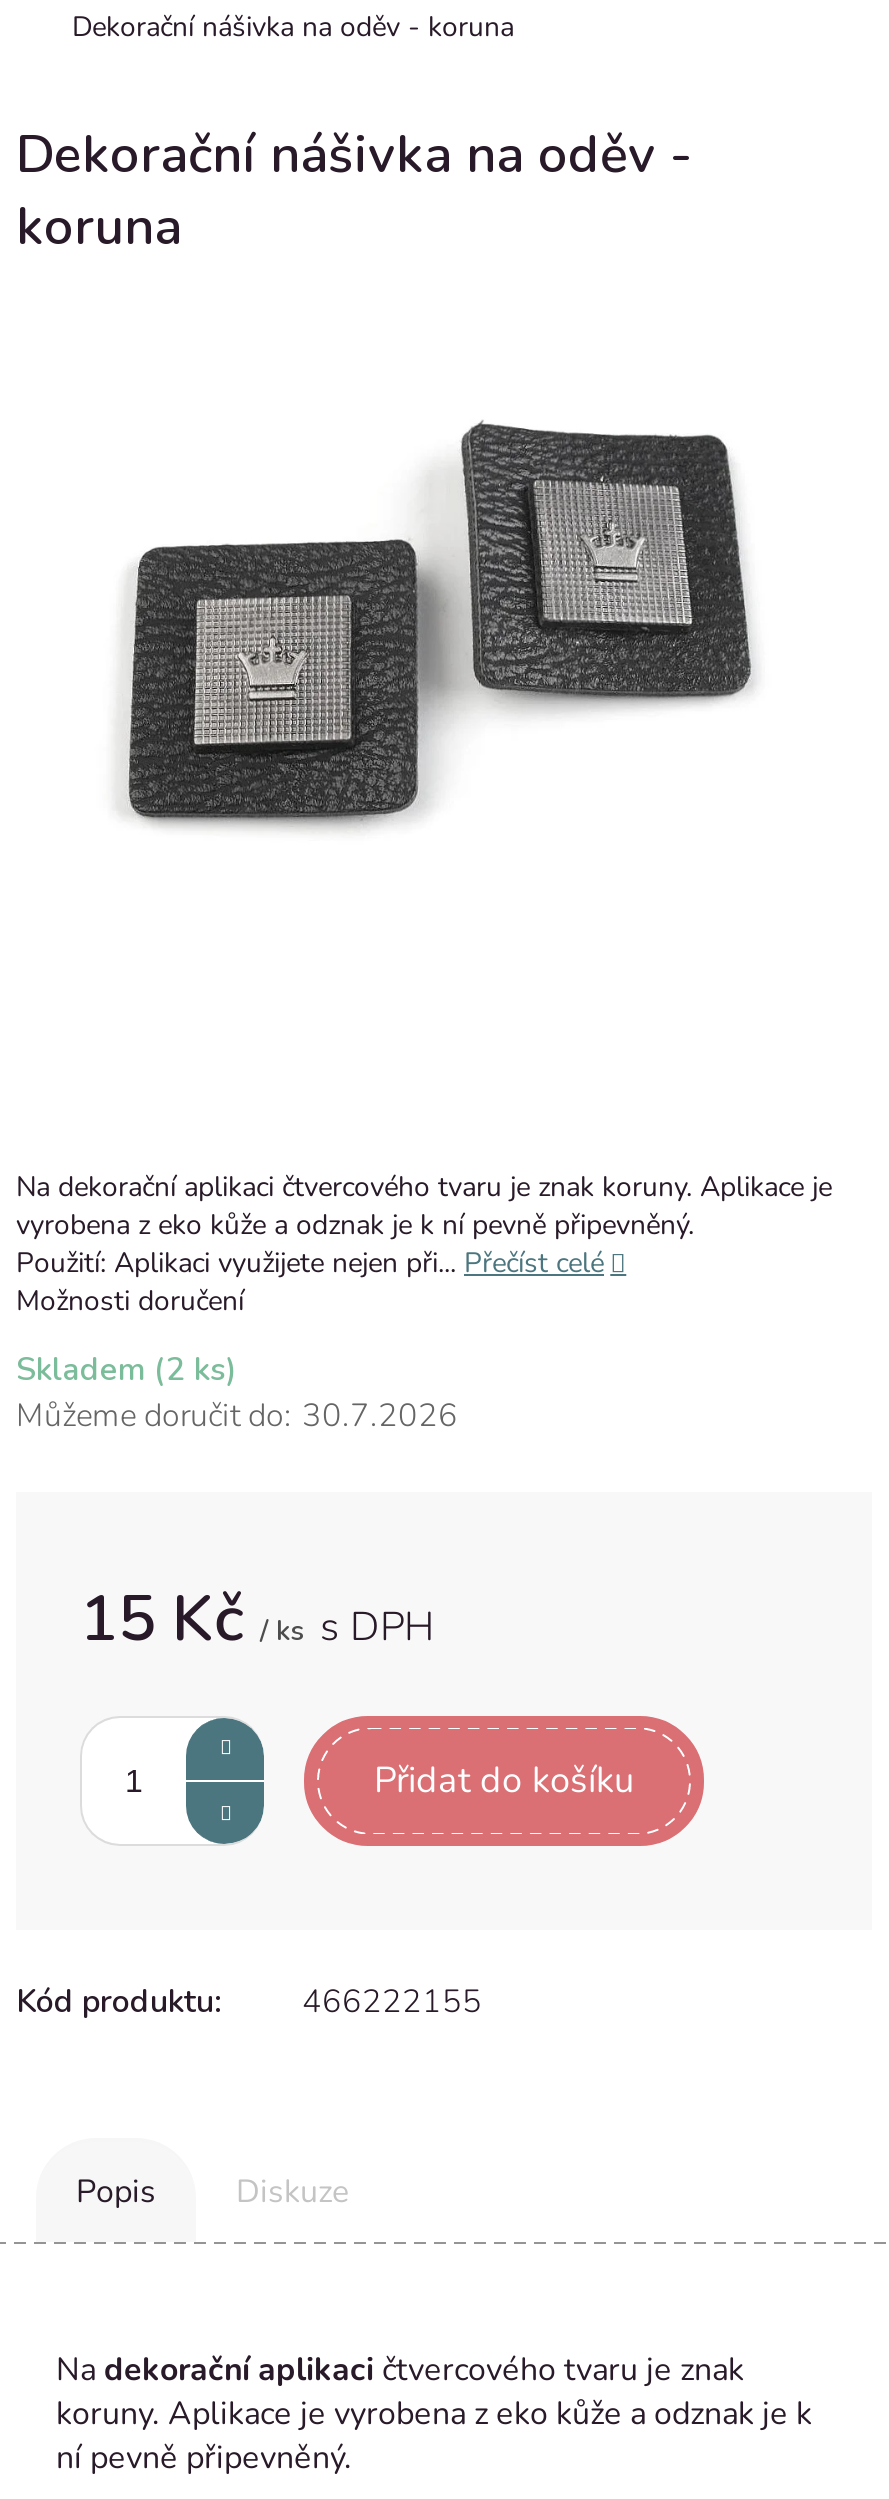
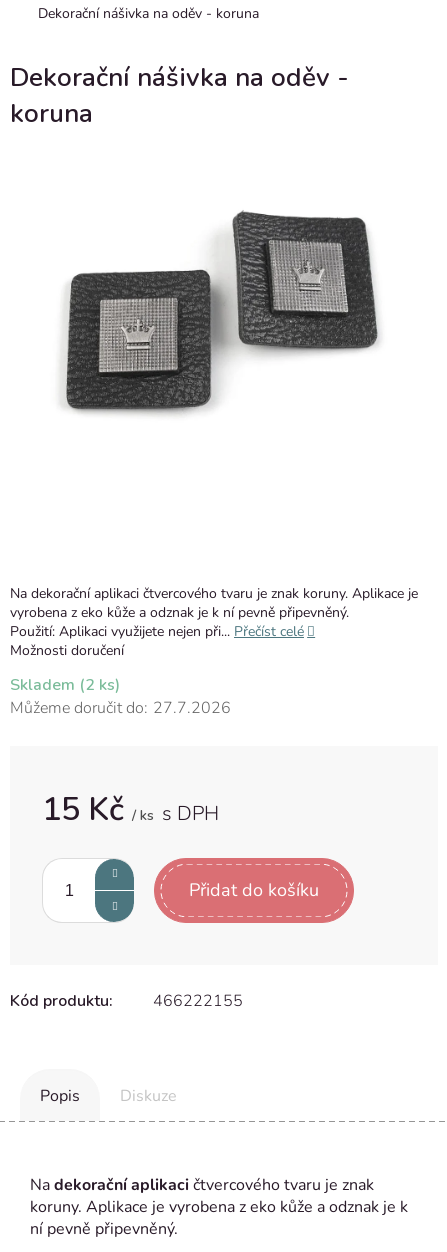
[16,1395,458,1439] Můžeme doručit do: 30.7.2026 -> [10,697,231,719] Můžeme doručit do: 27.7.2026

